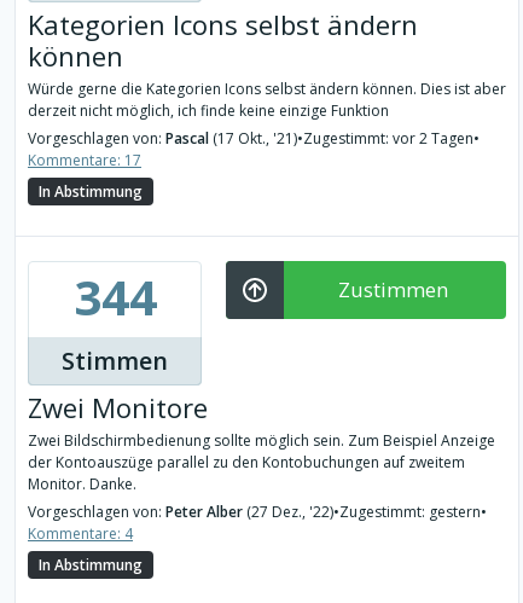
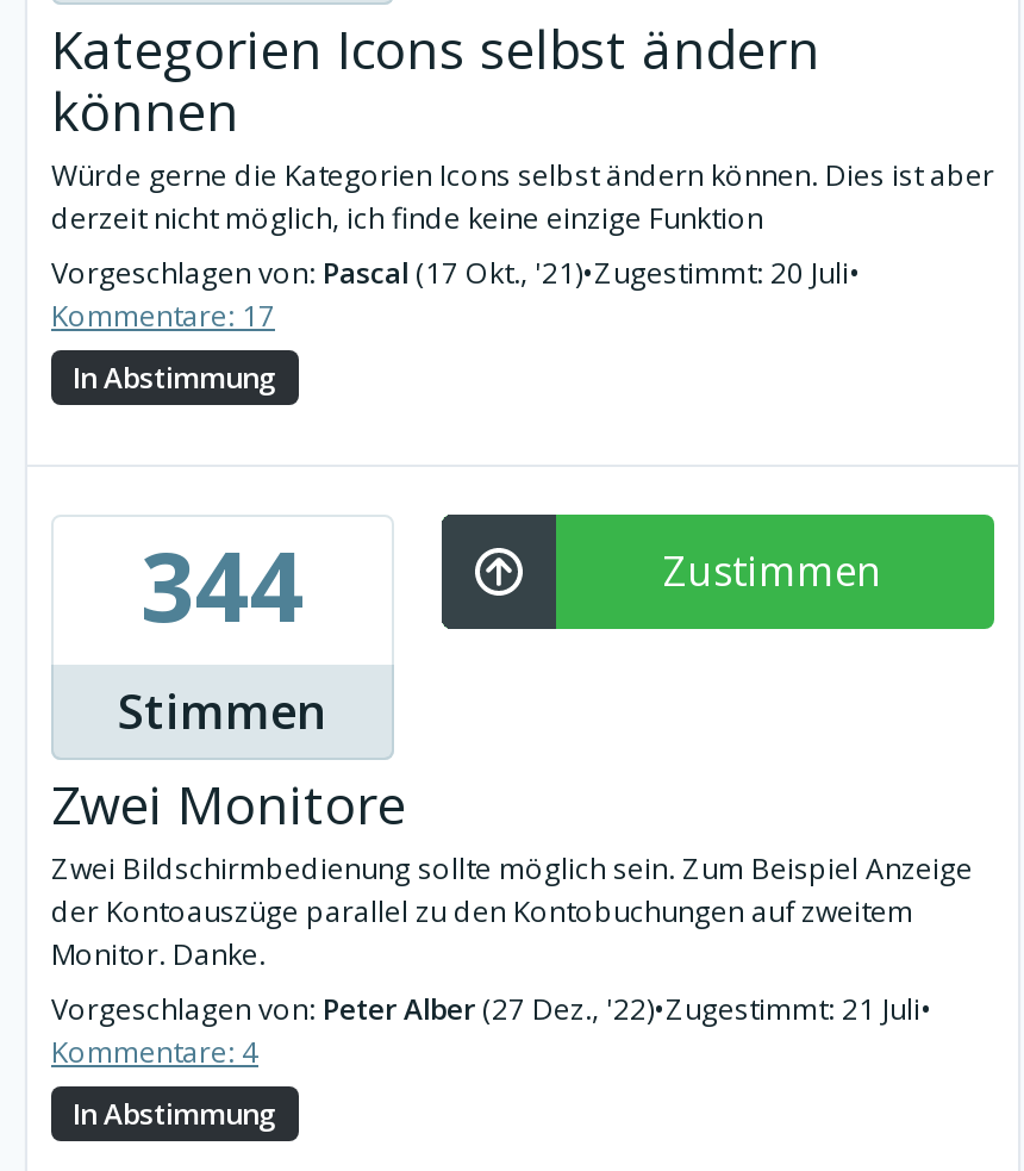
[28,128,480,149] Vorgeschlagen von: Pascal (17 Okt., '21) •Zugestimmt: vor 2 Tagen• -> [51,253,861,293] Vorgeschlagen von: Pascal (17 Okt., '21) •Zugestimmt: 20 Juli•
[28,501,487,522] Vorgeschlagen von: Peter Alber (27 Dez., '22)•Zugestimmt: gestern• -> [51,989,932,1029] Vorgeschlagen von: Peter Alber (27 Dez., '22)•Zugestimmt: 21 Juli•

